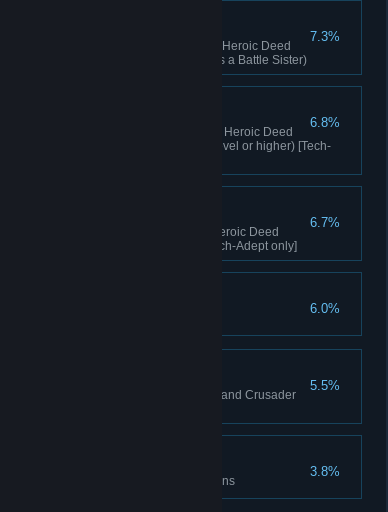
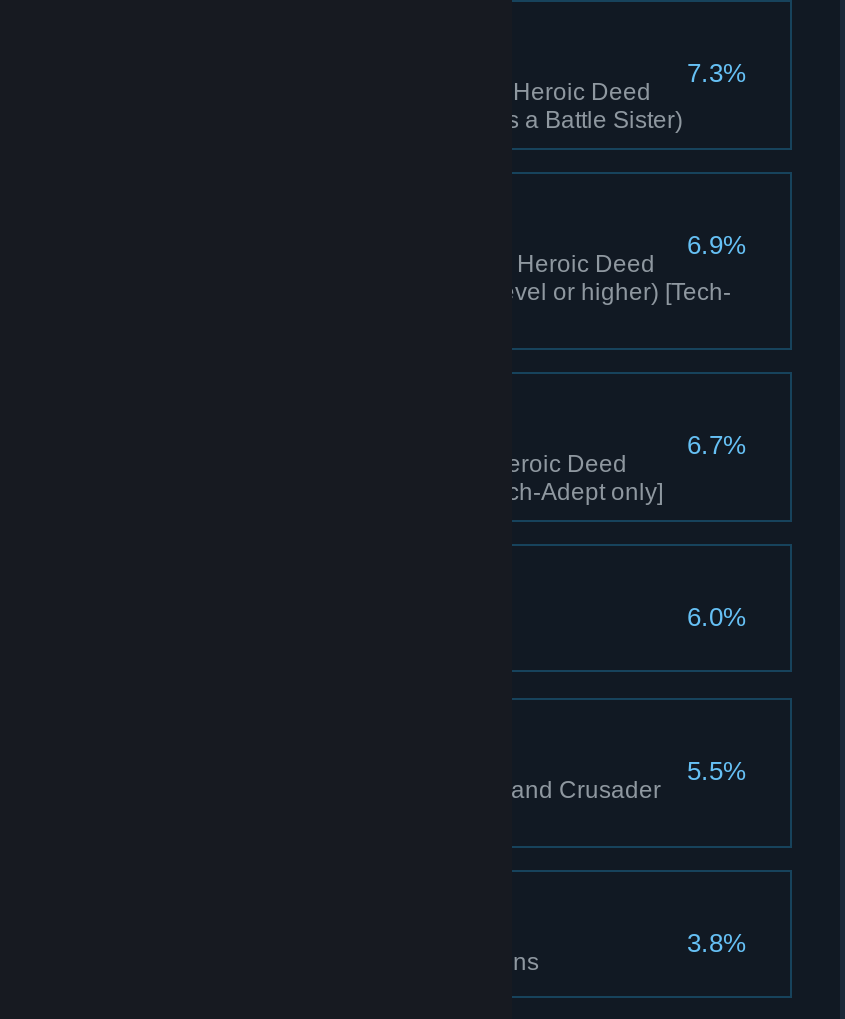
[309,115,339,130] 6.8% -> [687,230,747,260] 6.9%

